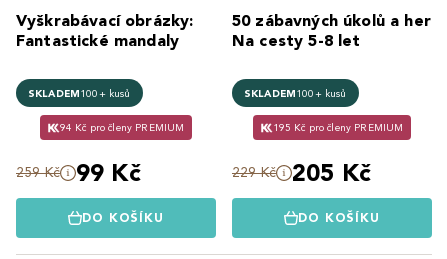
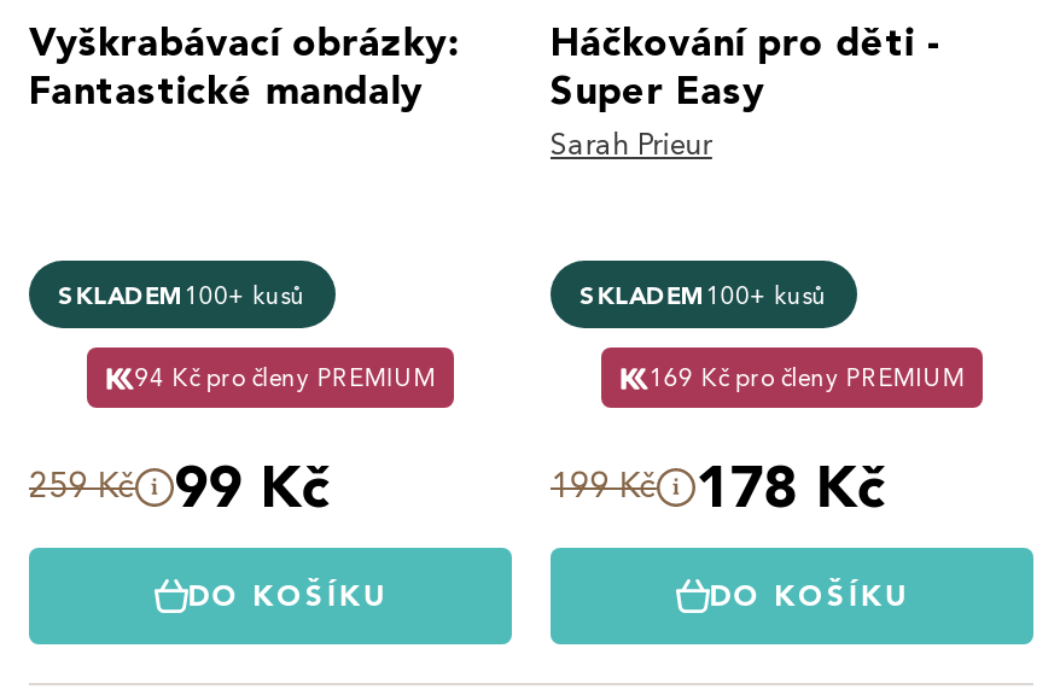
[232,11,431,50] 50 zábavných úkolů a her | Na cesty 5-8 let -> [551,19,942,162] Háčkování pro děti - | Super Easy | Sarah Prieur
[273,121,403,134] 195 Kč pro členy PREMIUM -> [649,362,964,393] 169 Kč pro členy PREMIUM
[292,158,371,187] 205 Kč -> [695,451,886,521] 178 Kč
[232,164,276,181] 229 Kč -> [551,466,657,507] 199 Kč

